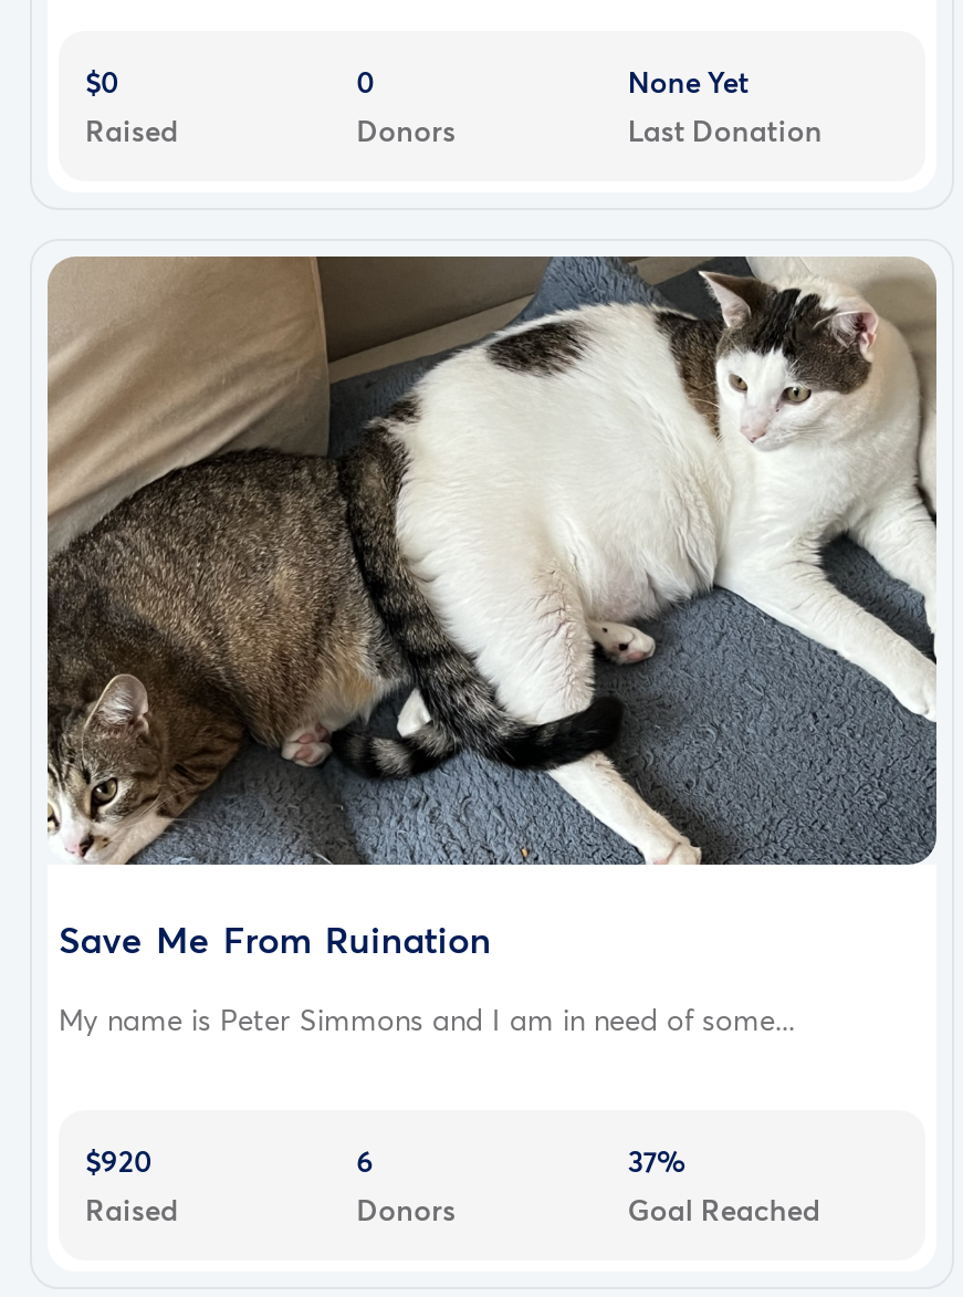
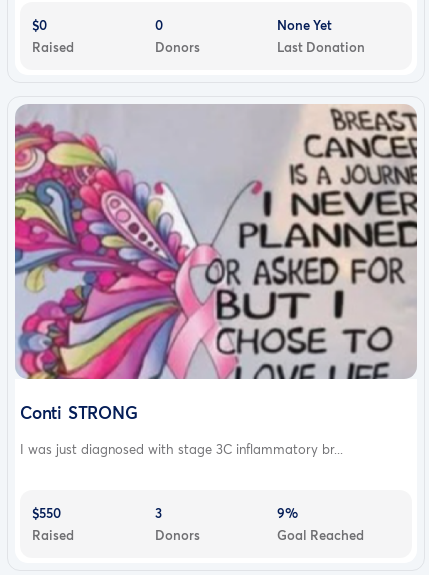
[45,254,936,965] [image] | Save Me From Ruination -> [14,104,418,424] [image] | Conti STRONG
[59,1000,795,1040] My name is Peter Simmons and I am in need of some... -> [20,440,343,458] I was just diagnosed with stage 3C inflammatory br...
[85,1142,151,1182] $920 -> [32,504,61,522] $550
[356,1142,374,1182] 6 -> [155,504,162,522] 3
[628,1142,685,1182] 37% -> [277,504,298,522] 9%

